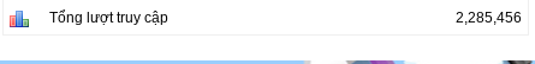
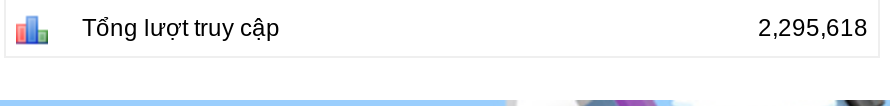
[456,9,522,26] 2,285,456 -> [758,13,868,41] 2,295,618

